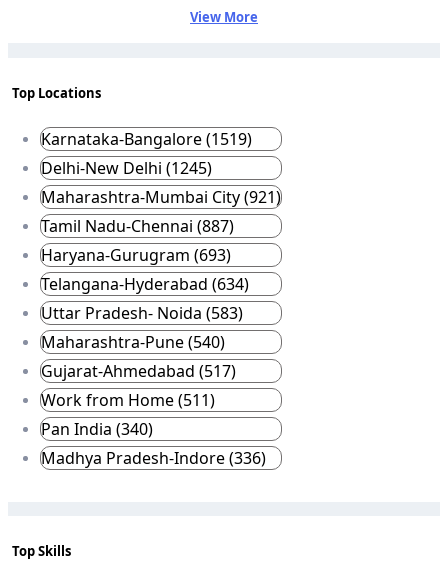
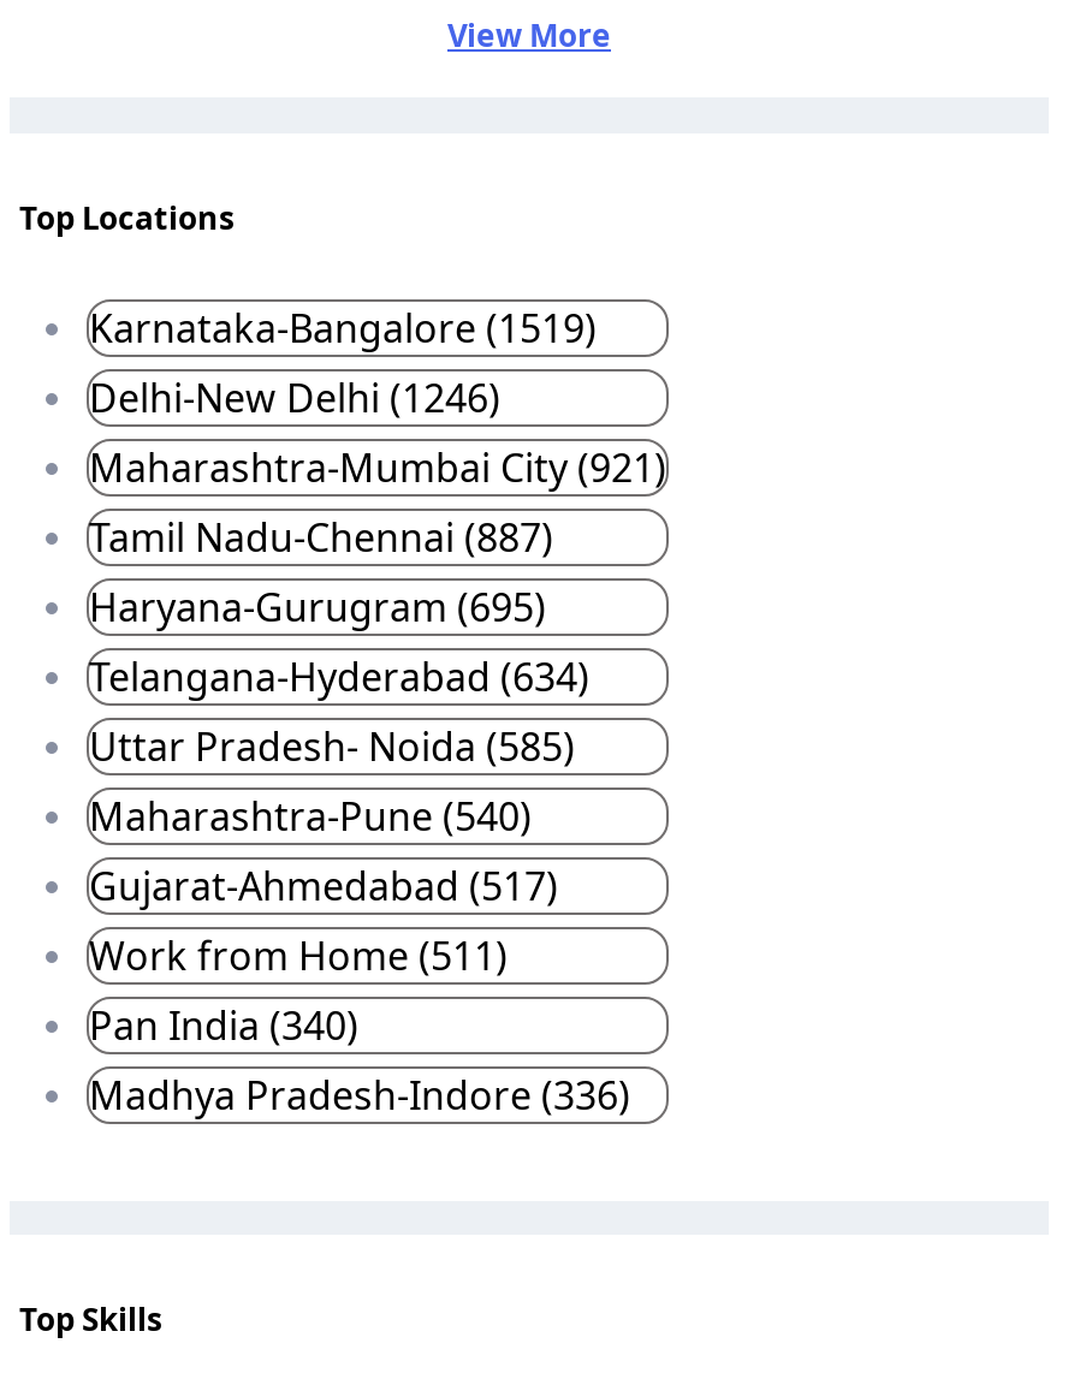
[41,157,212,179] Delhi-New Delhi (1245) -> [89,371,500,424] Delhi-New Delhi (1246)
[41,244,231,266] Haryana-Gurugram (693) -> [89,580,546,633] Haryana-Gurugram (695)
[41,302,243,324] Uttar Pradesh- Noida (583) -> [89,720,575,773] Uttar Pradesh- Noida (585)

